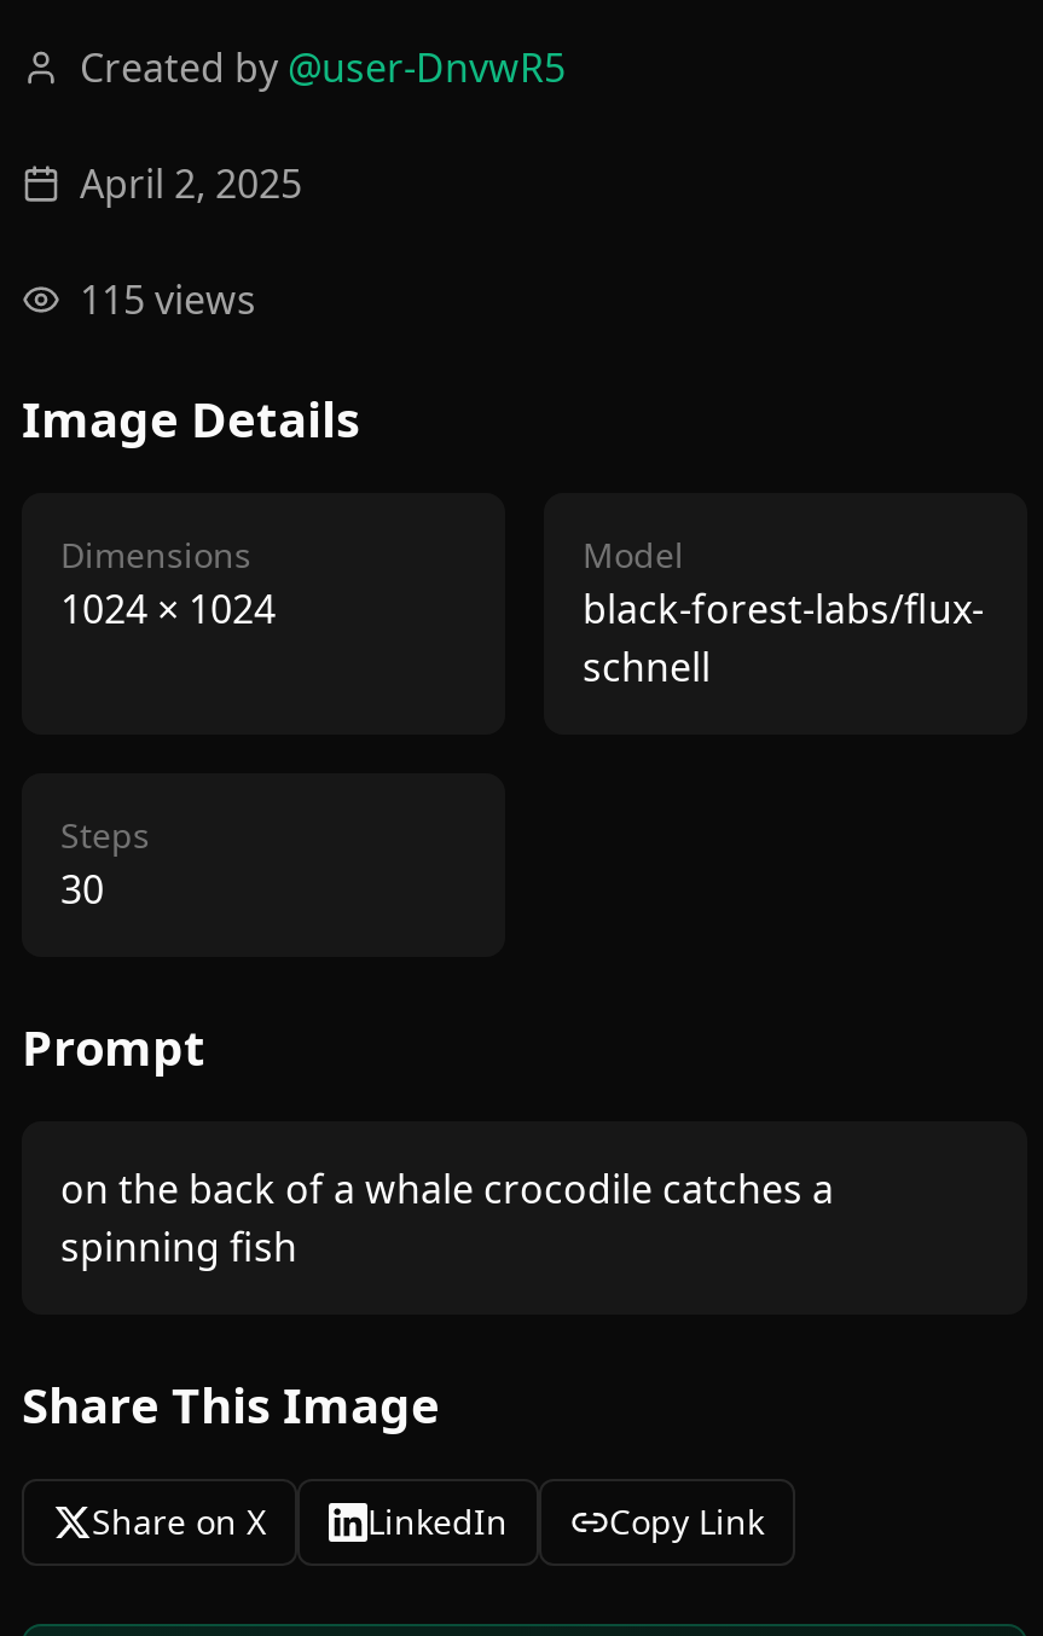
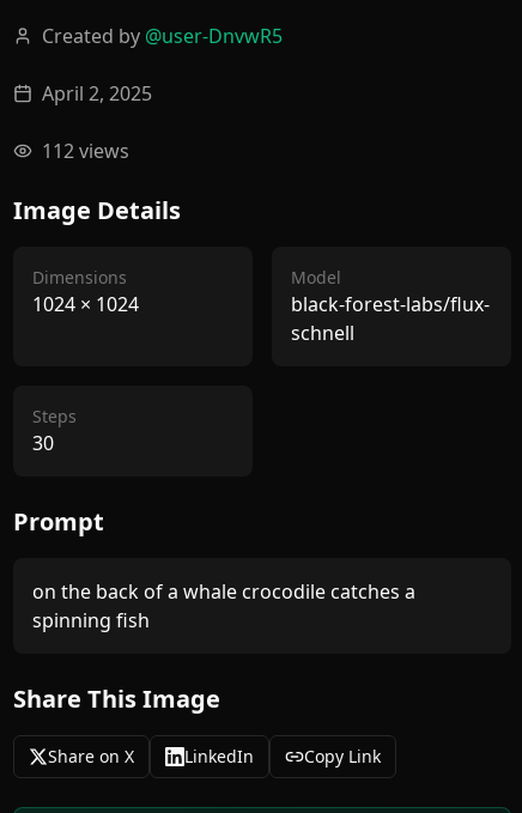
[80,273,256,326] 115 views -> [42,138,129,164] 112 views

